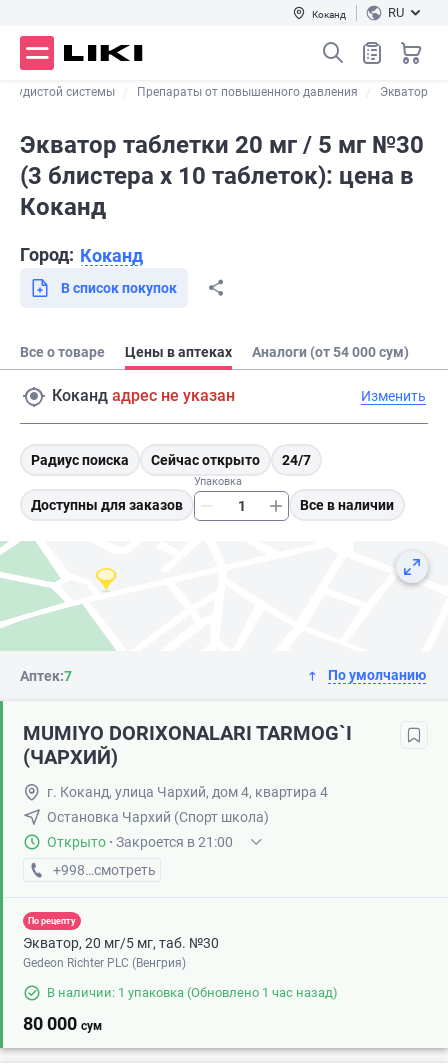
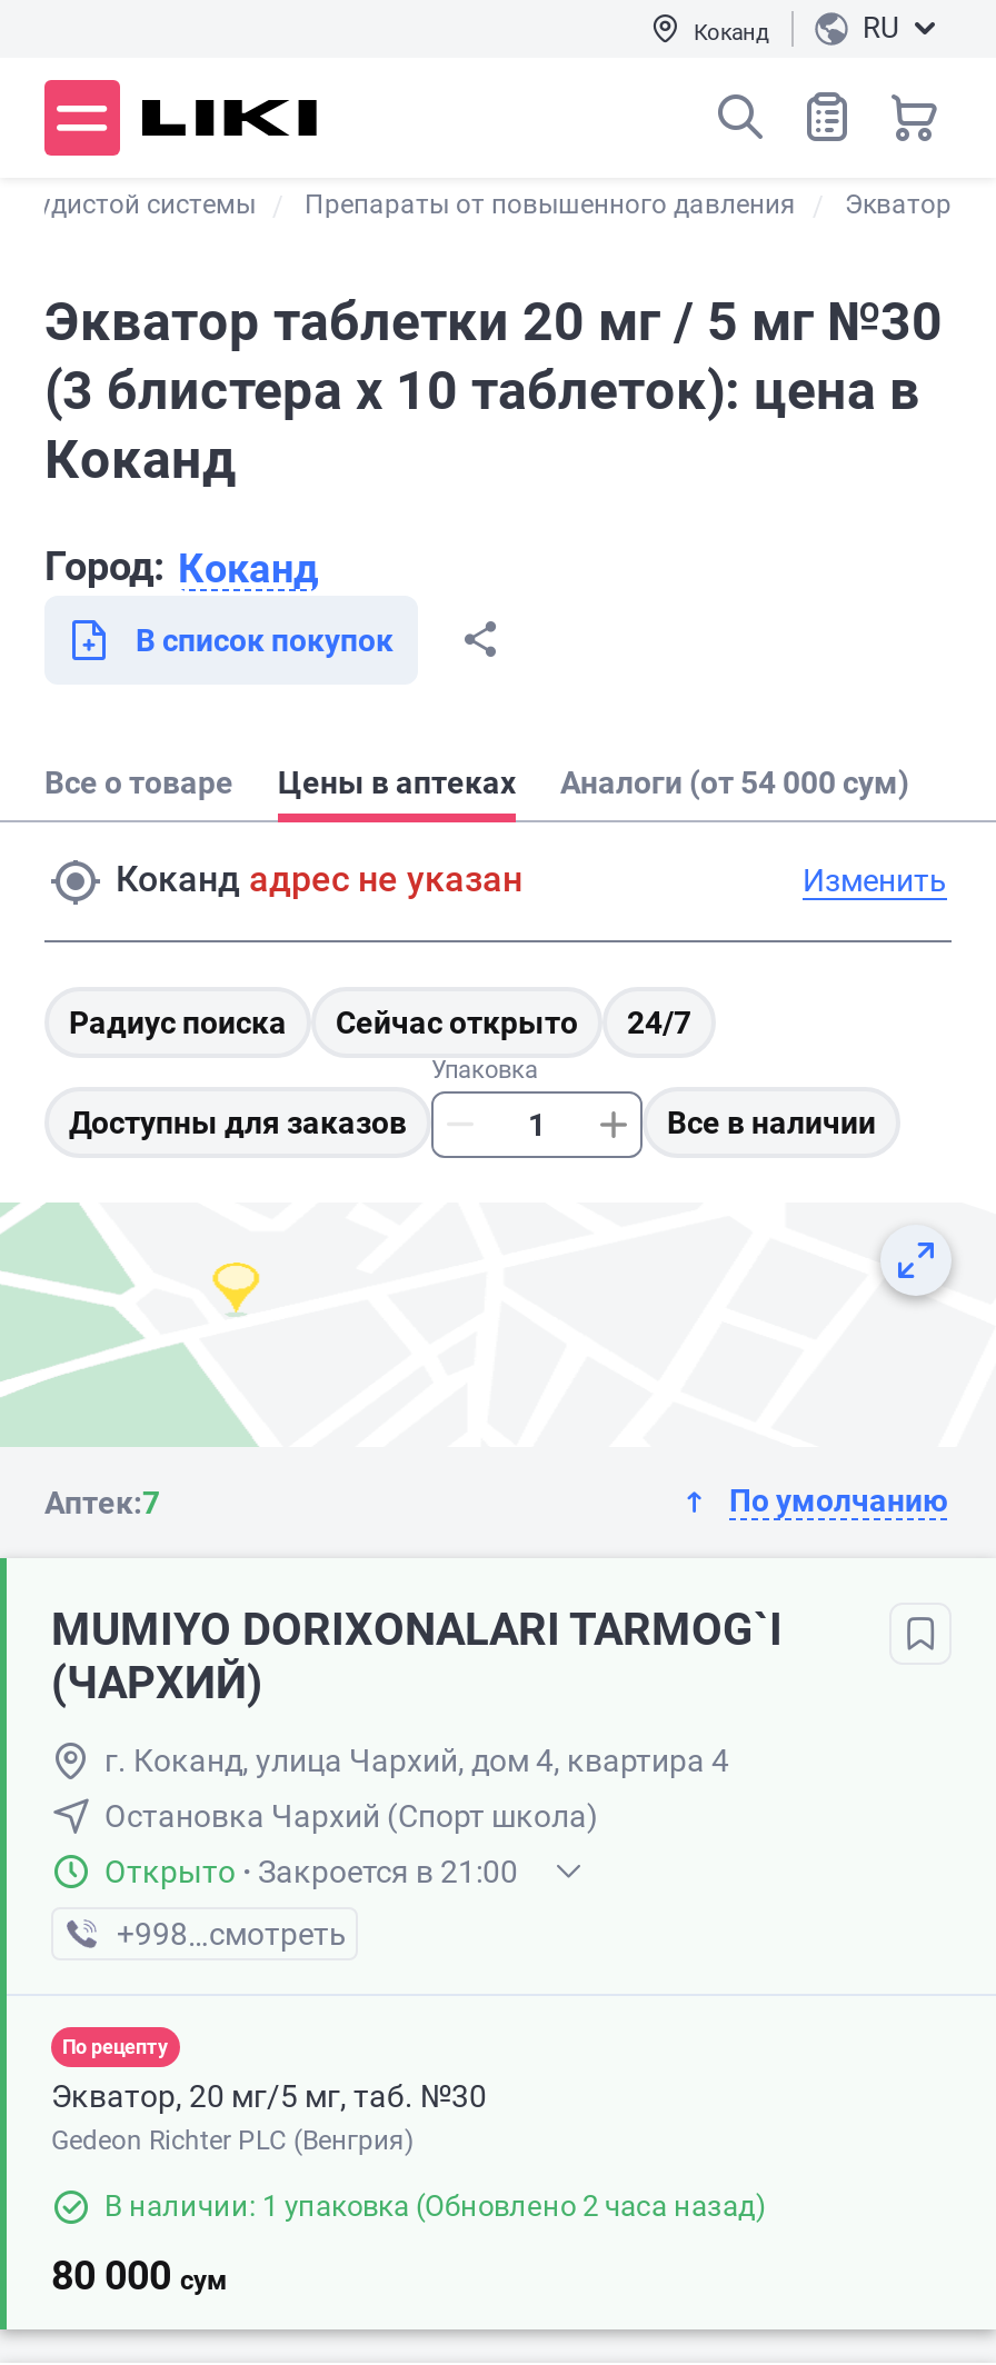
[47,985,338,1000] В наличии: 1 упаковка (Обновлено 1 час назад) -> [104,2190,767,2223] В наличии: 1 упаковка (Обновлено 2 часа назад)

